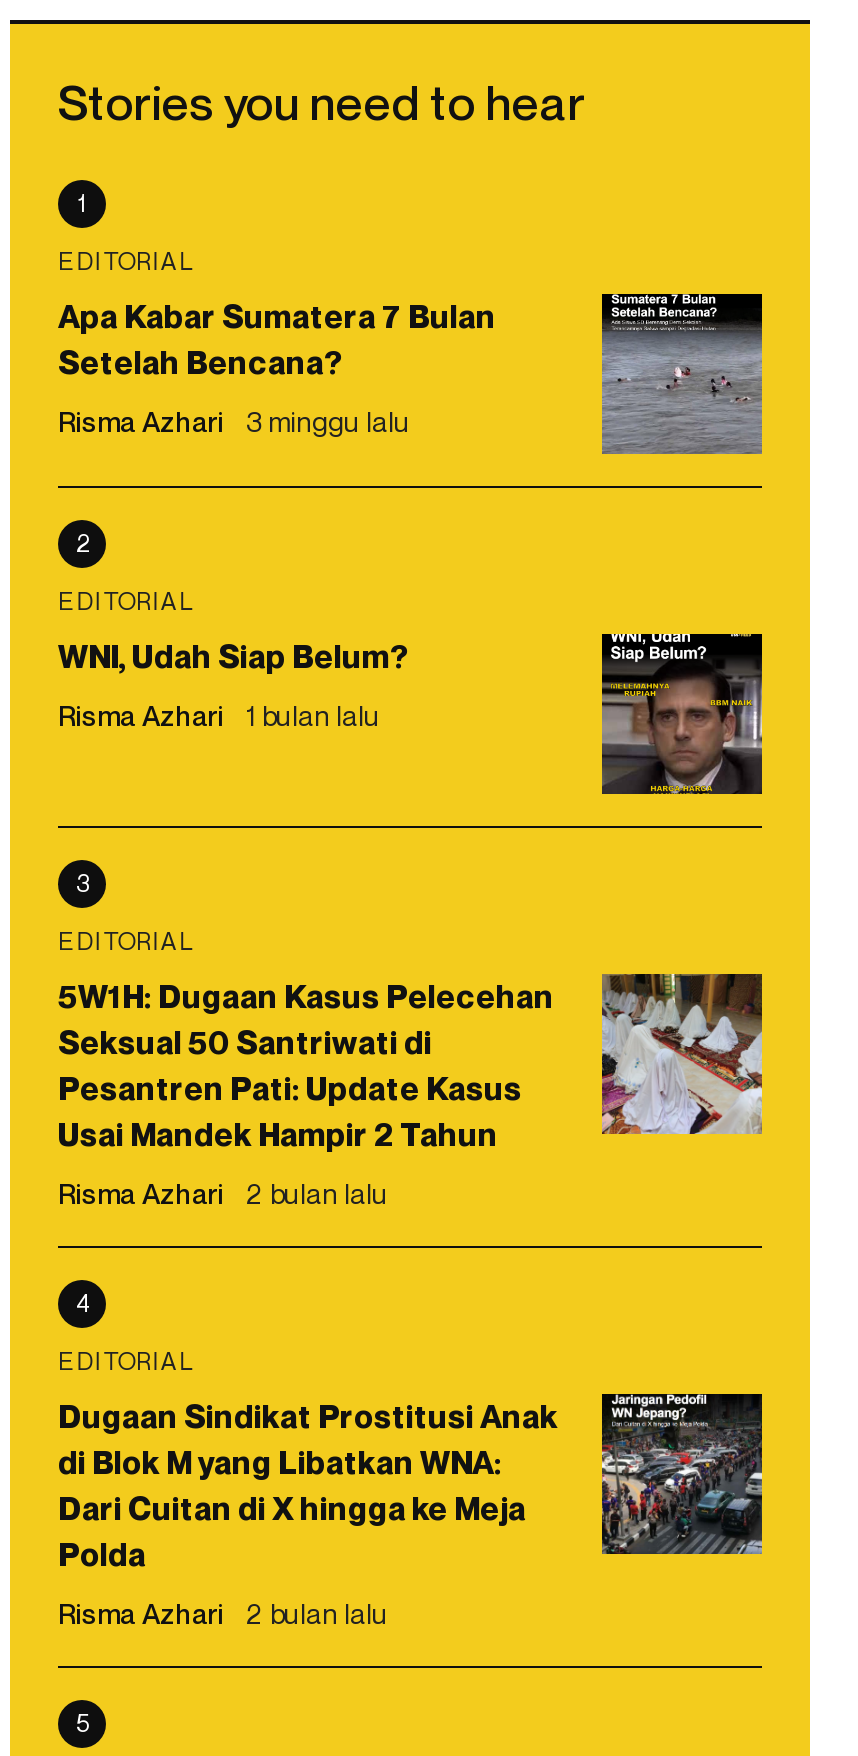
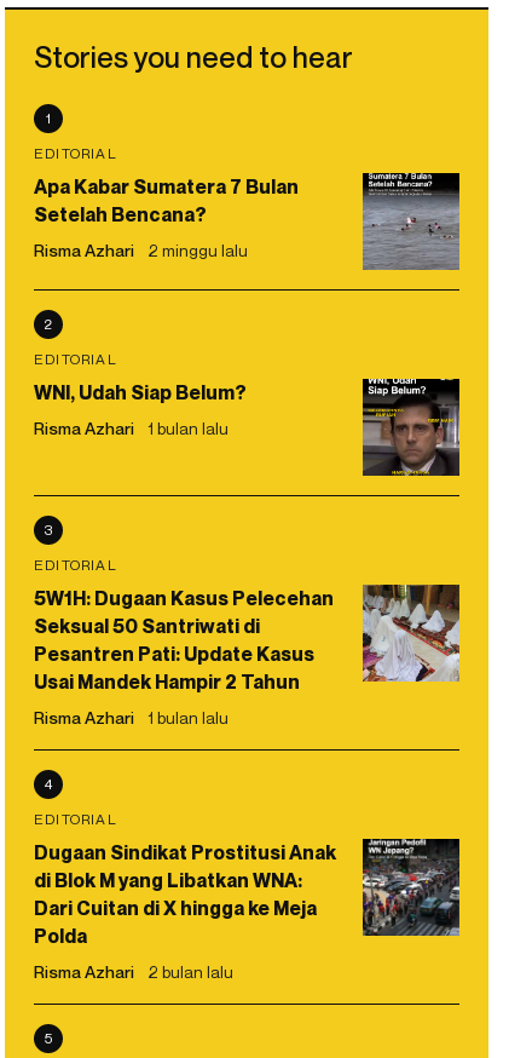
[58,404,410,438] Risma Azhari 3 minggu lalu -> [34,240,248,260] Risma Azhari 2 minggu lalu
[58,1176,388,1210] Risma Azhari 2 bulan lalu -> [34,707,229,727] Risma Azhari 1 bulan lalu

